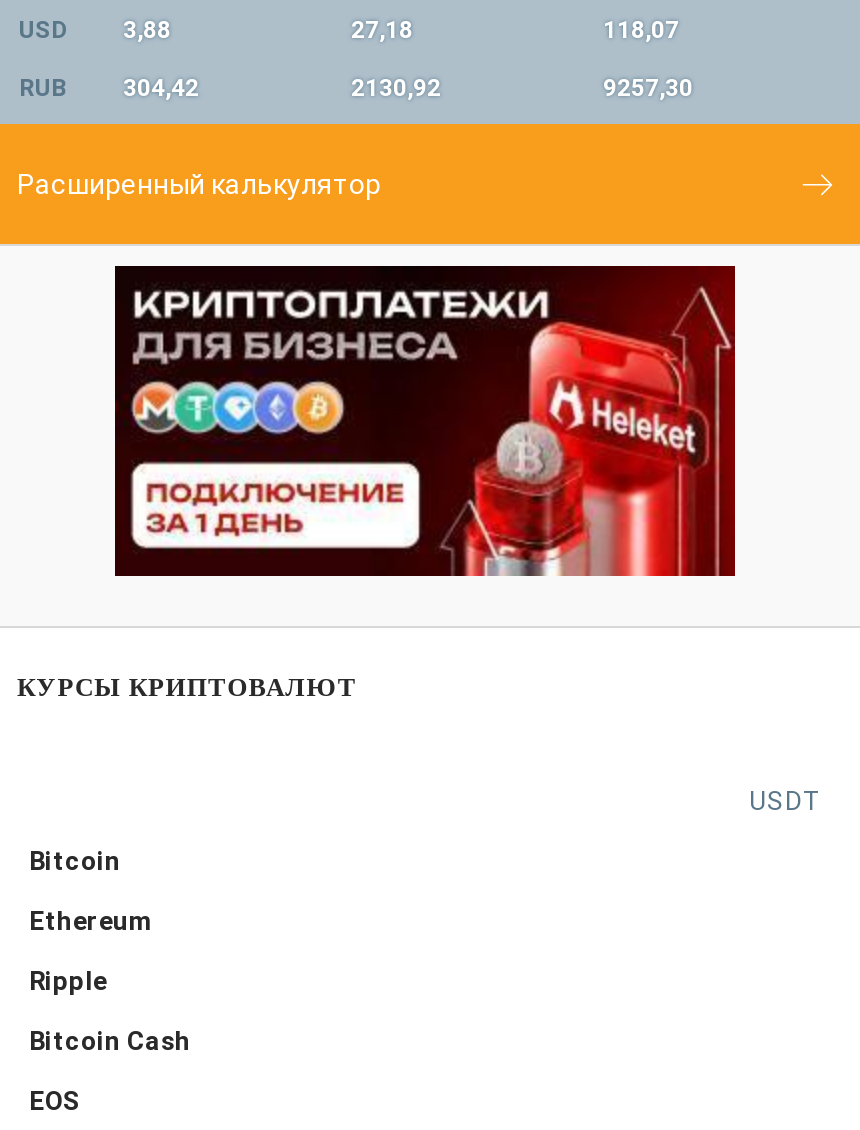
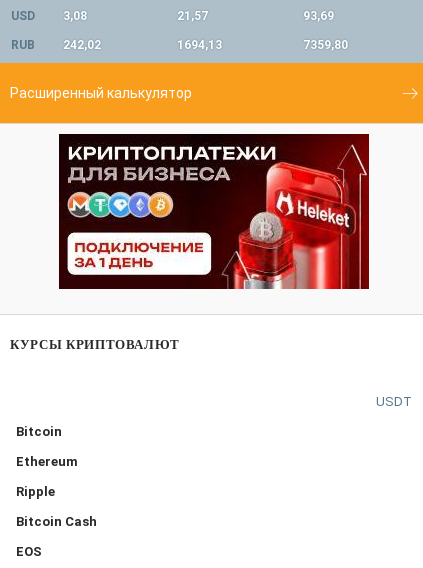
[19,16,171,44] USD 3,88 -> [11,9,87,23] USD 3,08
[351,16,413,44] 27,18 -> [177,9,208,23] 21,57
[603,16,679,44] 118,07 -> [303,9,334,23] 93,69
[19,74,199,102] RUB 304,42 -> [11,38,101,52] RUB 242,02
[351,74,441,102] 2130,92 -> [177,38,222,52] 1694,13
[603,74,693,102] 9257,30 -> [303,38,348,52] 7359,80

